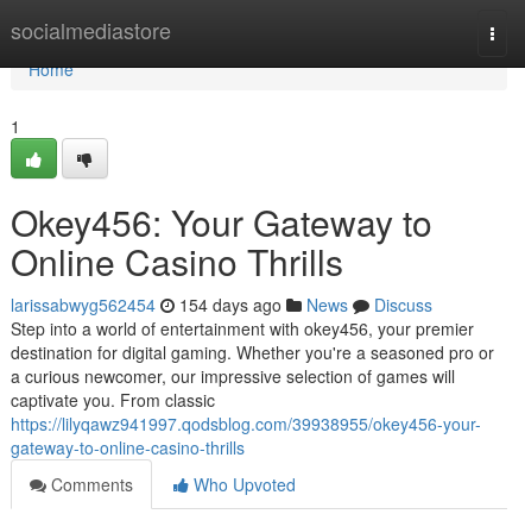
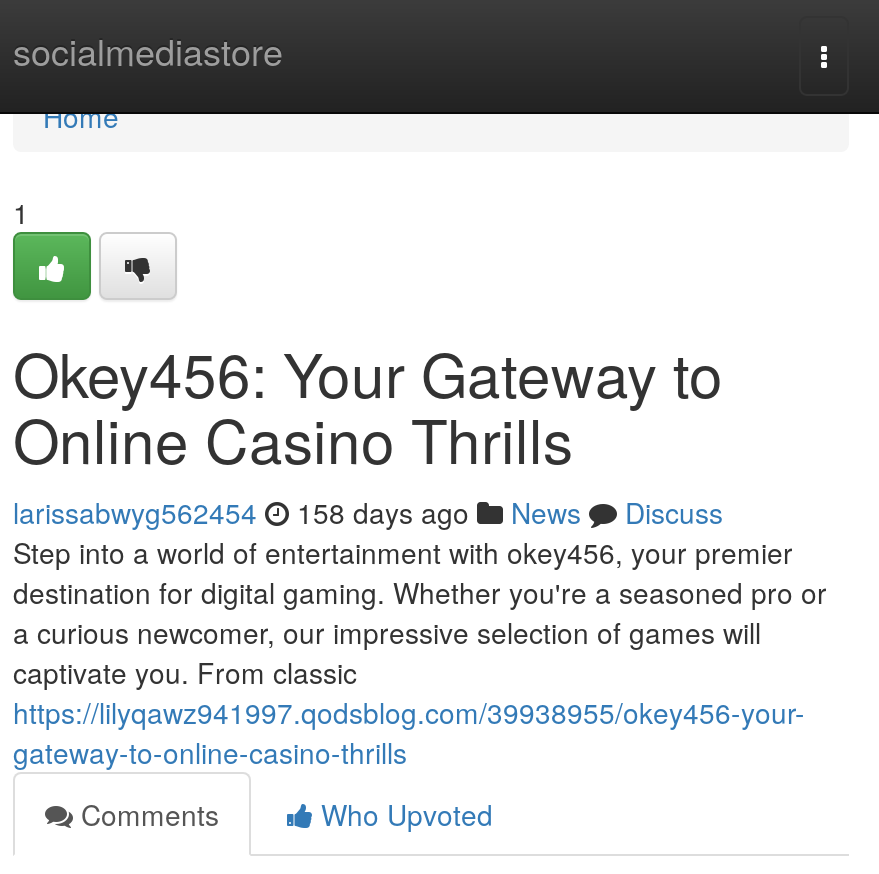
[11,293,432,316] larissabwyg562454 154 days ago News Discuss -> [13,492,723,532] larissabwyg562454 158 days ago News Discuss

